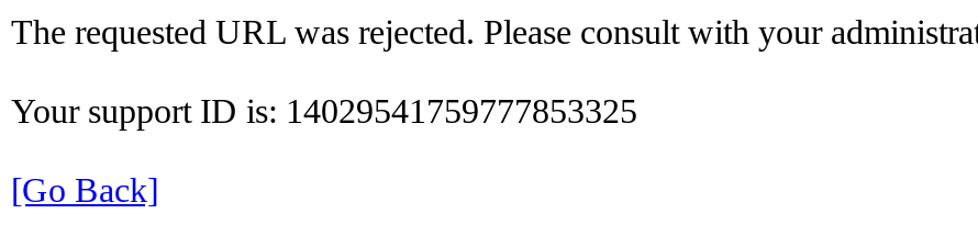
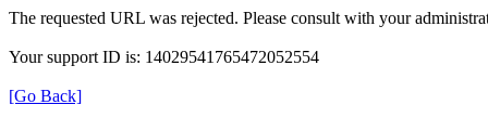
[11,92,637,130] Your support ID is: 14029541759777853325 -> [9,48,319,66] Your support ID is: 14029541765472052554

